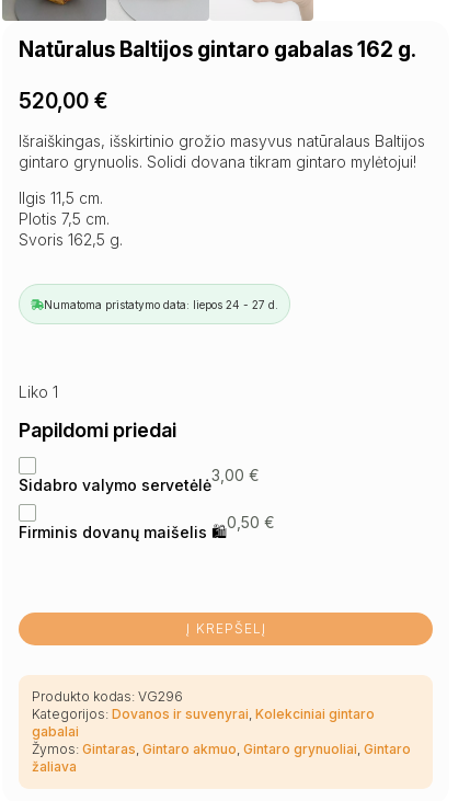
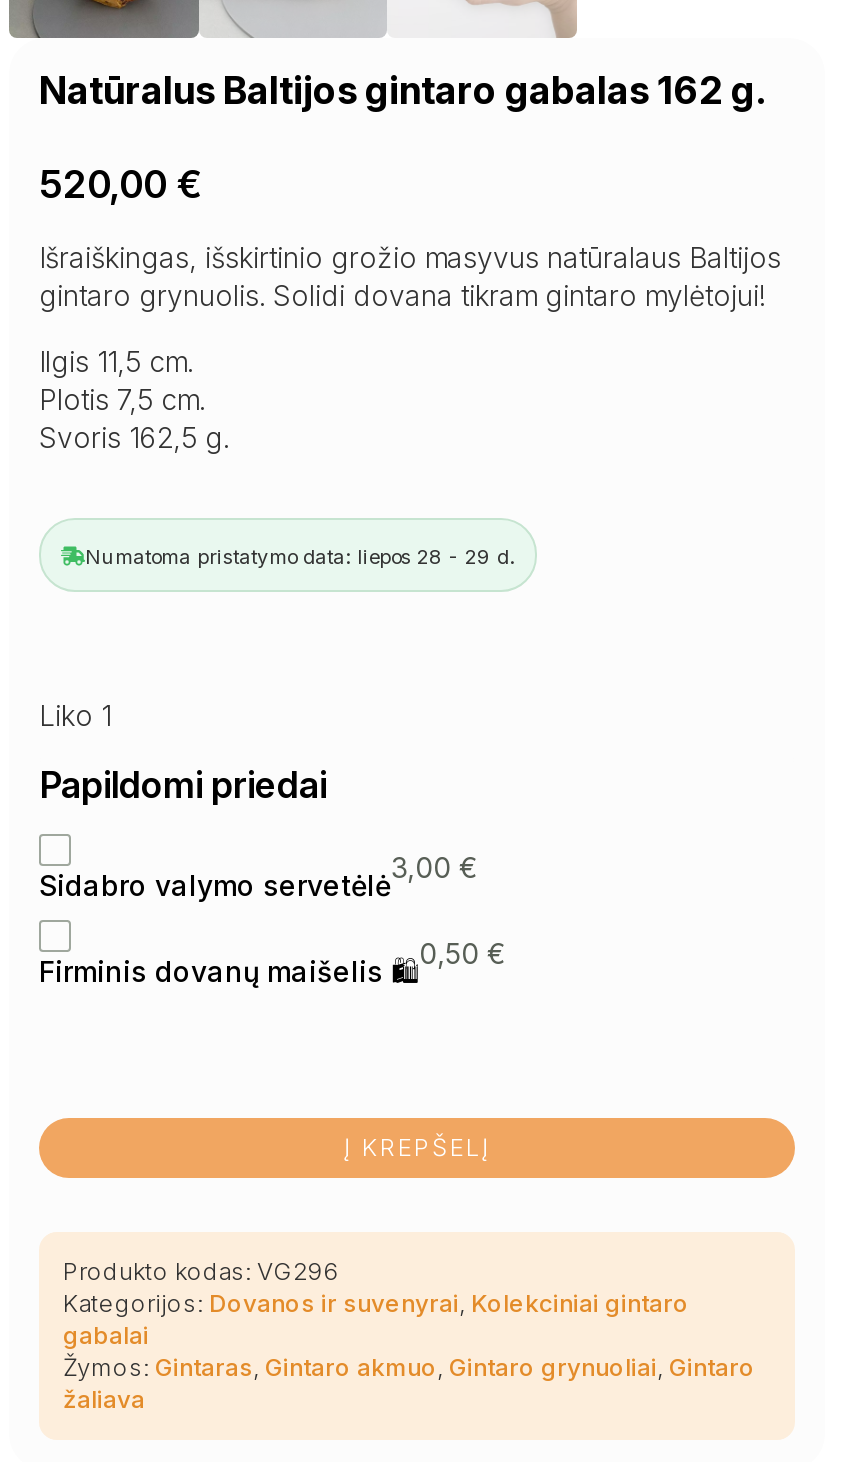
[44,297,278,311] Numatoma pristatymo data: liepos 24 - 27 d. -> [85,543,515,567] Numatoma pristatymo data: liepos 28 - 29 d.

